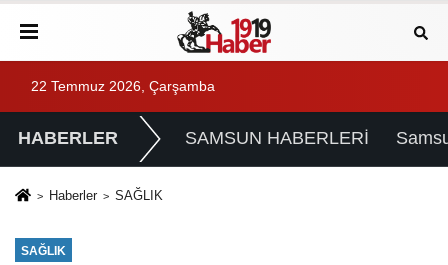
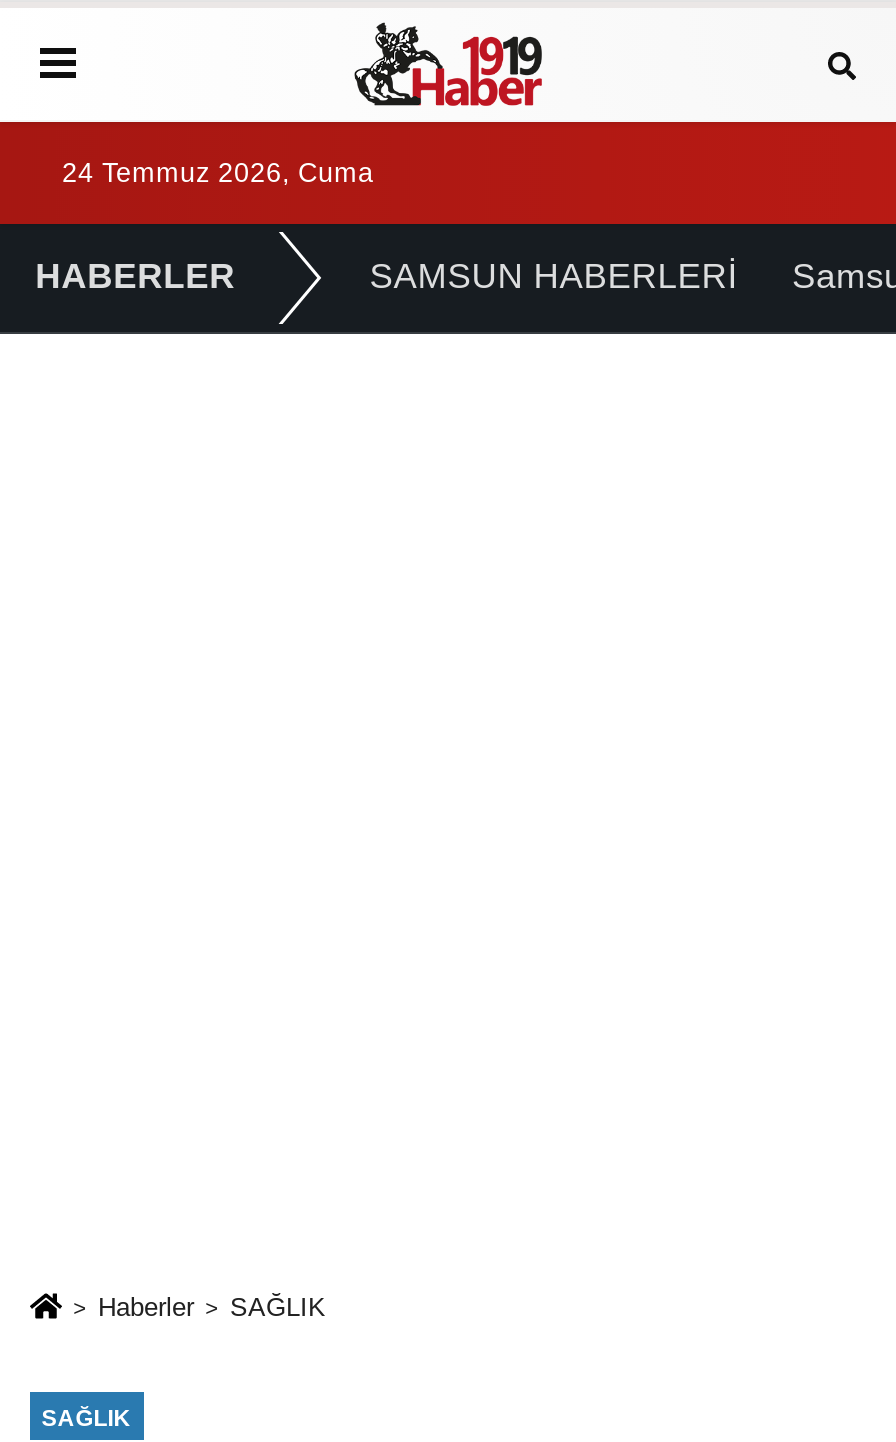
[31,79,215,94] 22 Temmuz 2026, Çarşamba -> [62,158,374,188] 24 Temmuz 2026, Cuma

